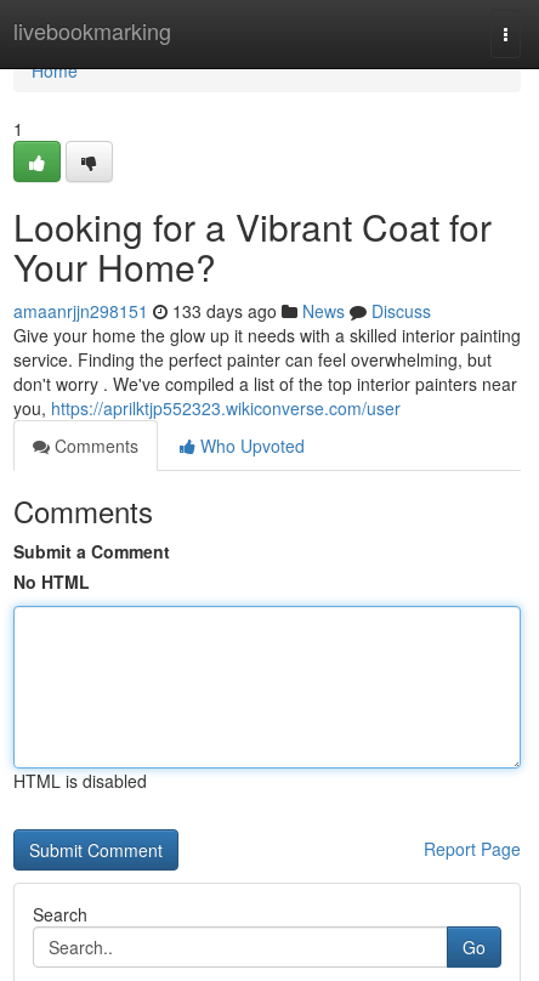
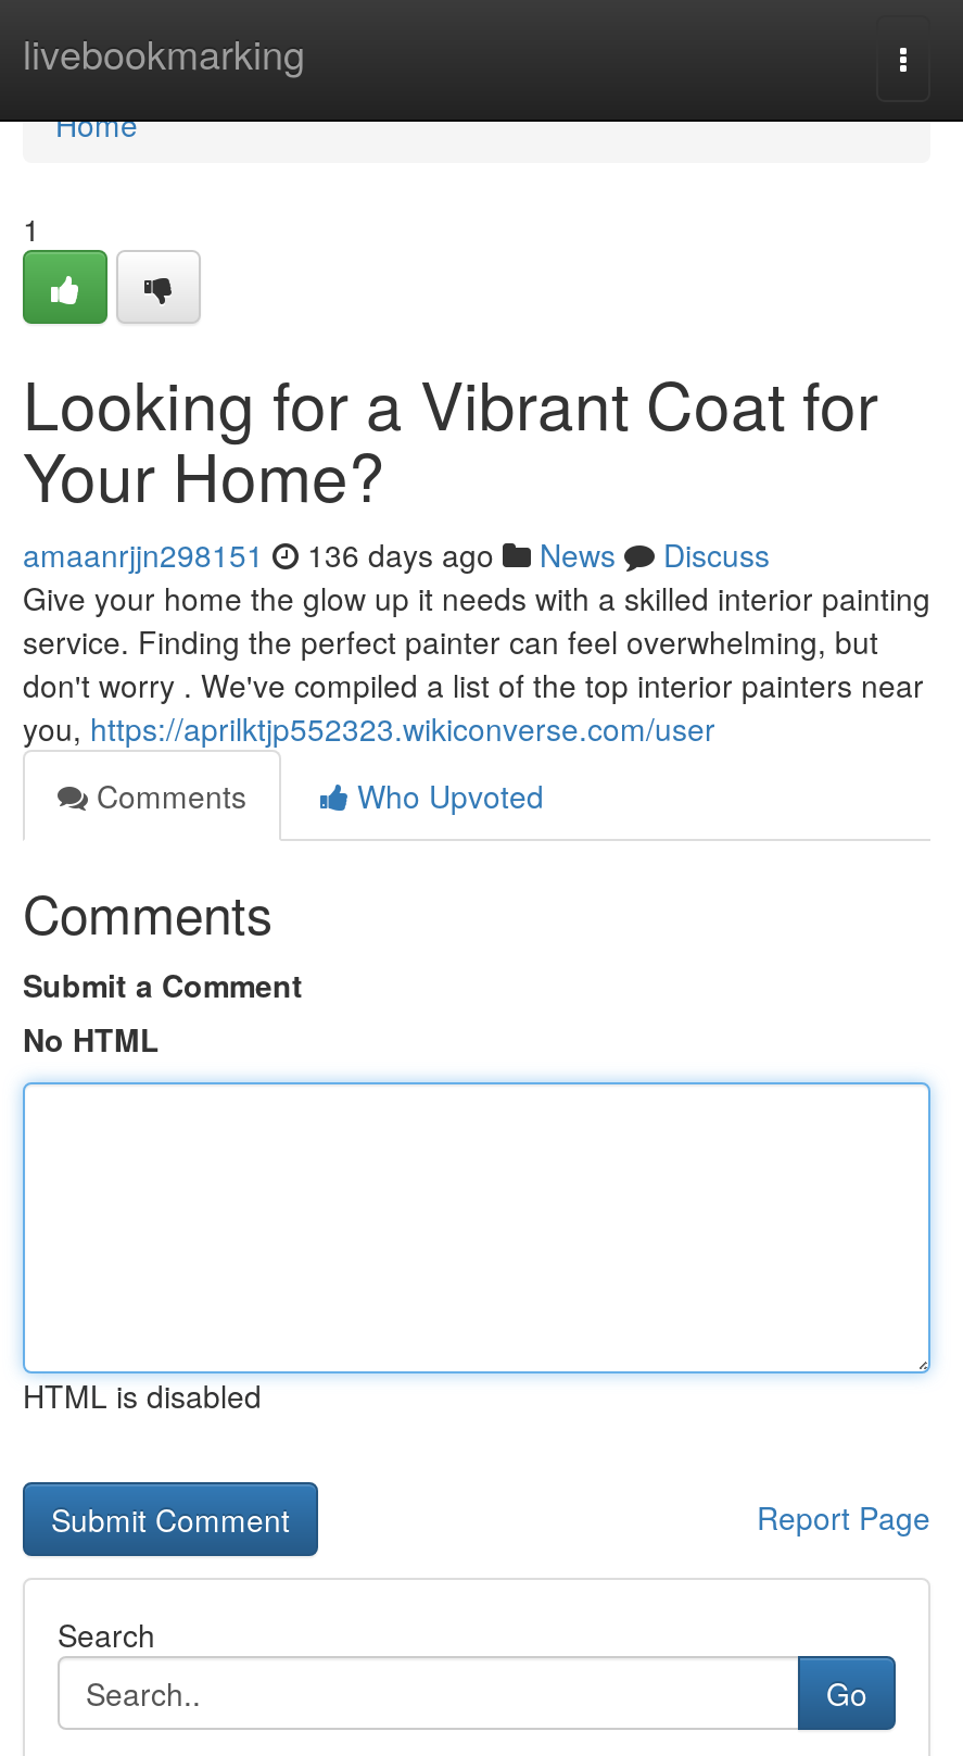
[13,299,431,323] amaanrjjn298151 133 days ago News Discuss -> [23,532,770,576] amaanrjjn298151 136 days ago News Discuss

